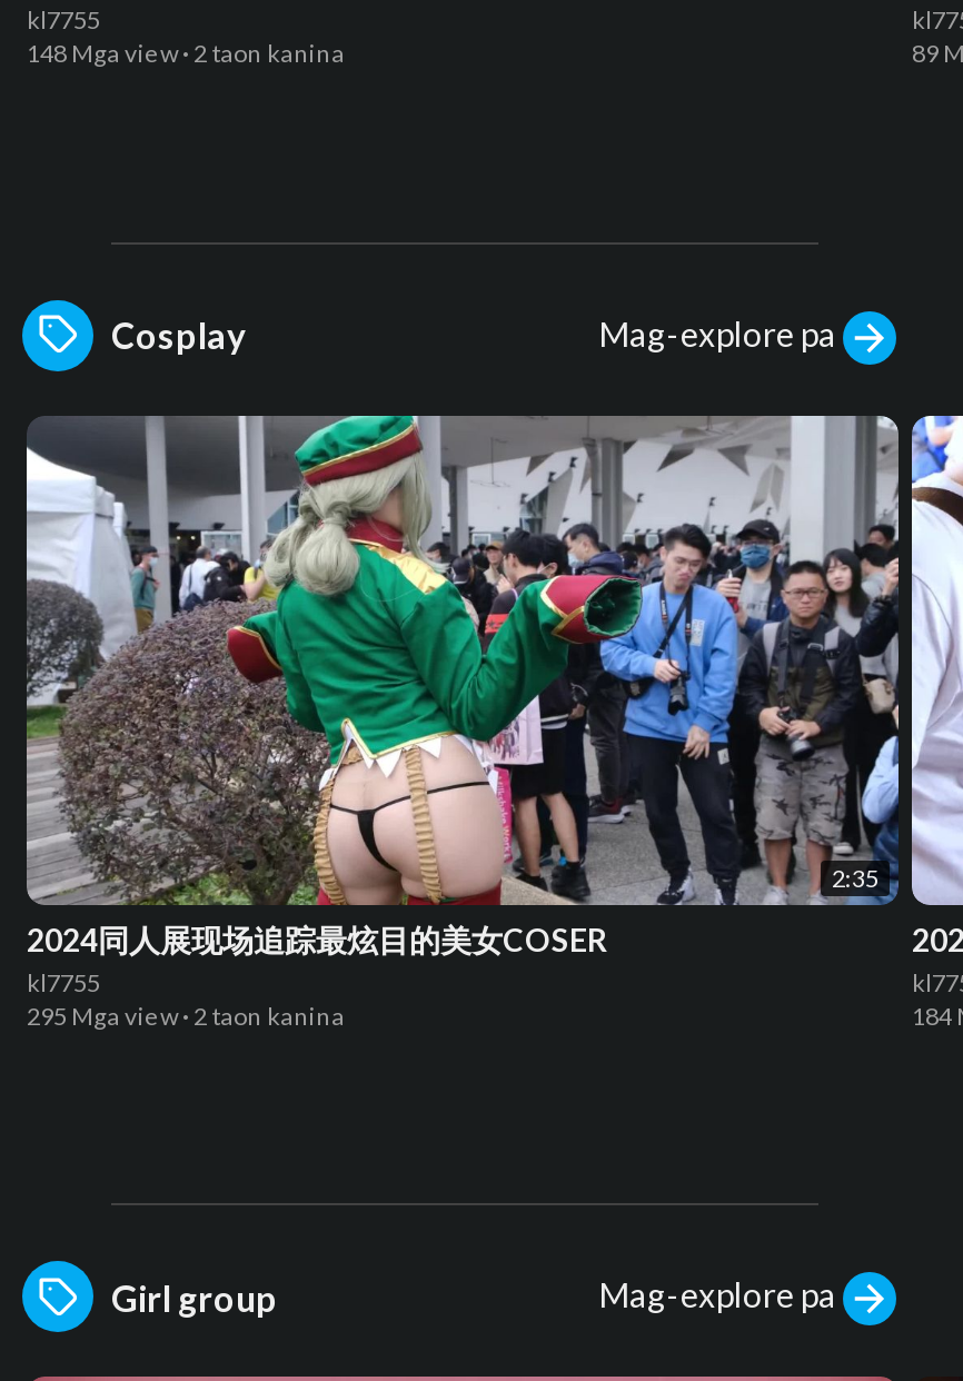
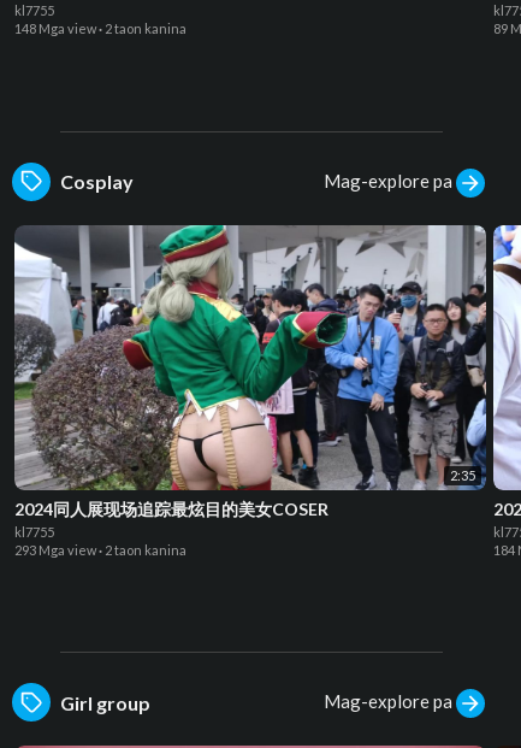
[27,1001,345,1030] 295 Mga view · 2 taon kanina -> [14,542,187,558] 293 Mga view · 2 taon kanina

